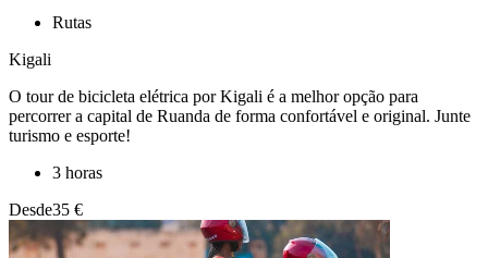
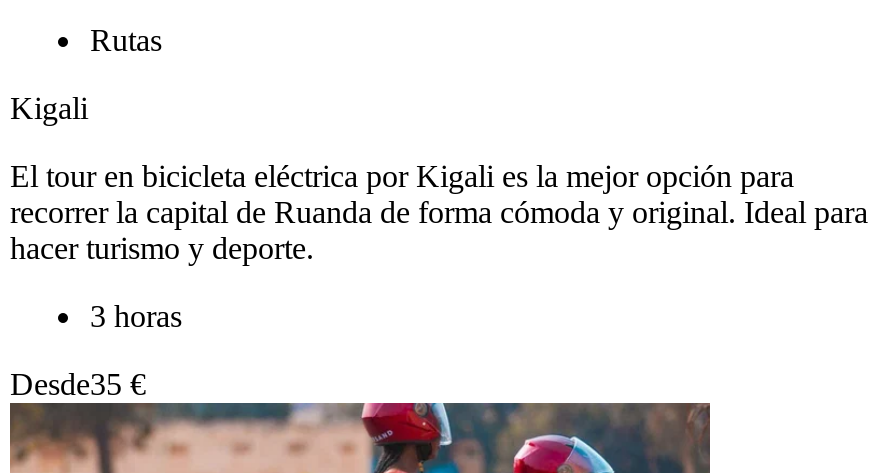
[9,87,471,144] O tour de bicicleta elétrica por Kigali é a melhor opção para | percorrer a capital de Ruanda de forma confortável e original. Junte | turismo e esporte! -> [10,158,868,264] El tour en bicicleta eléctrica por Kigali es la mejor opción para | recorrer la capital de Ruanda de forma cómoda y original. Ideal para | hacer turismo y deporte.

